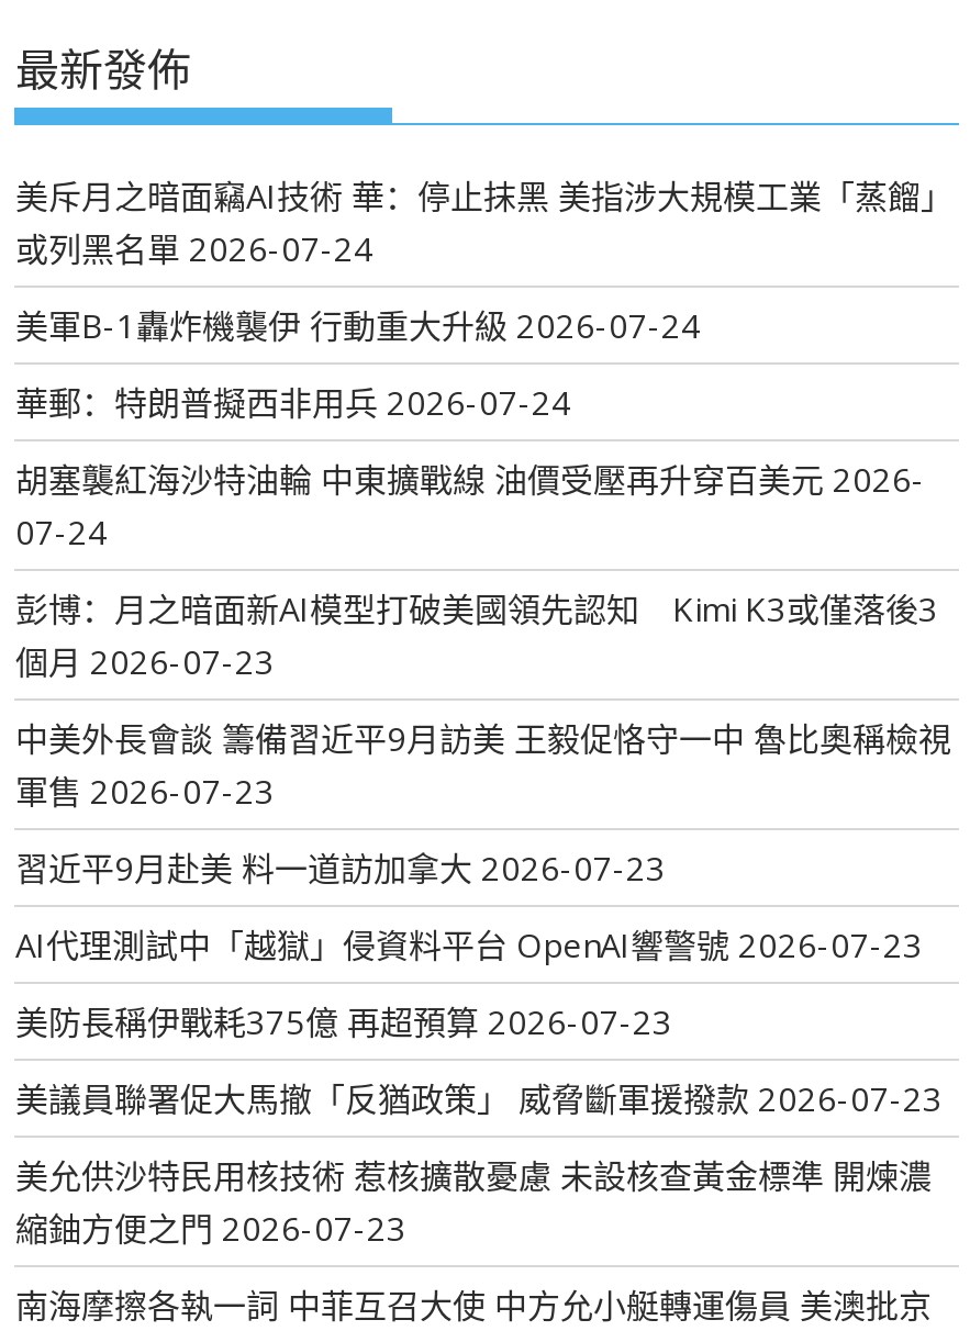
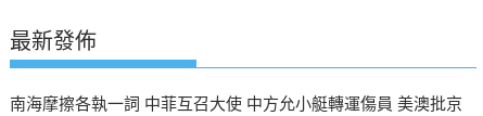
[15,173,954,1249] 美斥月之暗面竊AI技術 華：停止抹黑 美指涉大規模工業「蒸餾」 | 或列黑名單 2026-07-24 | 美軍B-1轟炸機襲伊 行動重大升級 2026-07-24 | 華郵：特朗普擬西非用兵 2026-07-24 | 胡塞襲紅海沙特油輪 中東擴戰線 油價受壓再升穿百美元 2026- | 07-24 | 彭博：月之暗面新AI模型打破美國領先認知 Kimi K3或僅落後3 | 個月 2026-07-23 | 中美外長會談 籌備習近平9月訪美 王毅促恪守一中 魯比奧稱檢視 | 軍售 2026-07-23 | 習近平9月赴美 料一道訪加拿大 2026-07-23 | AI代理測試中「越獄」侵資料平台 OpenAI響警號 2026-07-23 | 美防長稱伊戰耗375億 再超預算 2026-07-23 | 美議員聯署促大馬撤「反猶政策」 威脅斷軍援撥款 2026-07-23 | 美允供沙特民用核技術 惹核擴散憂慮 未設核查黃金標準 開煉濃 | 縮鈾方便之門 2026-07-23 -> none

